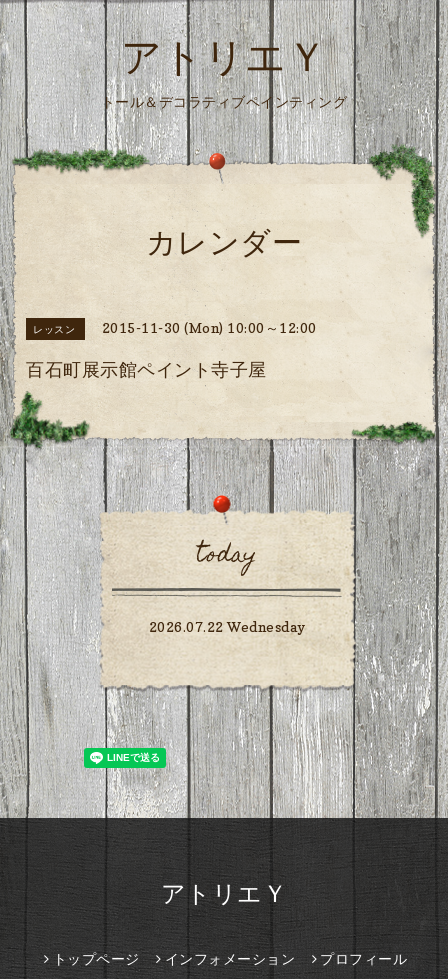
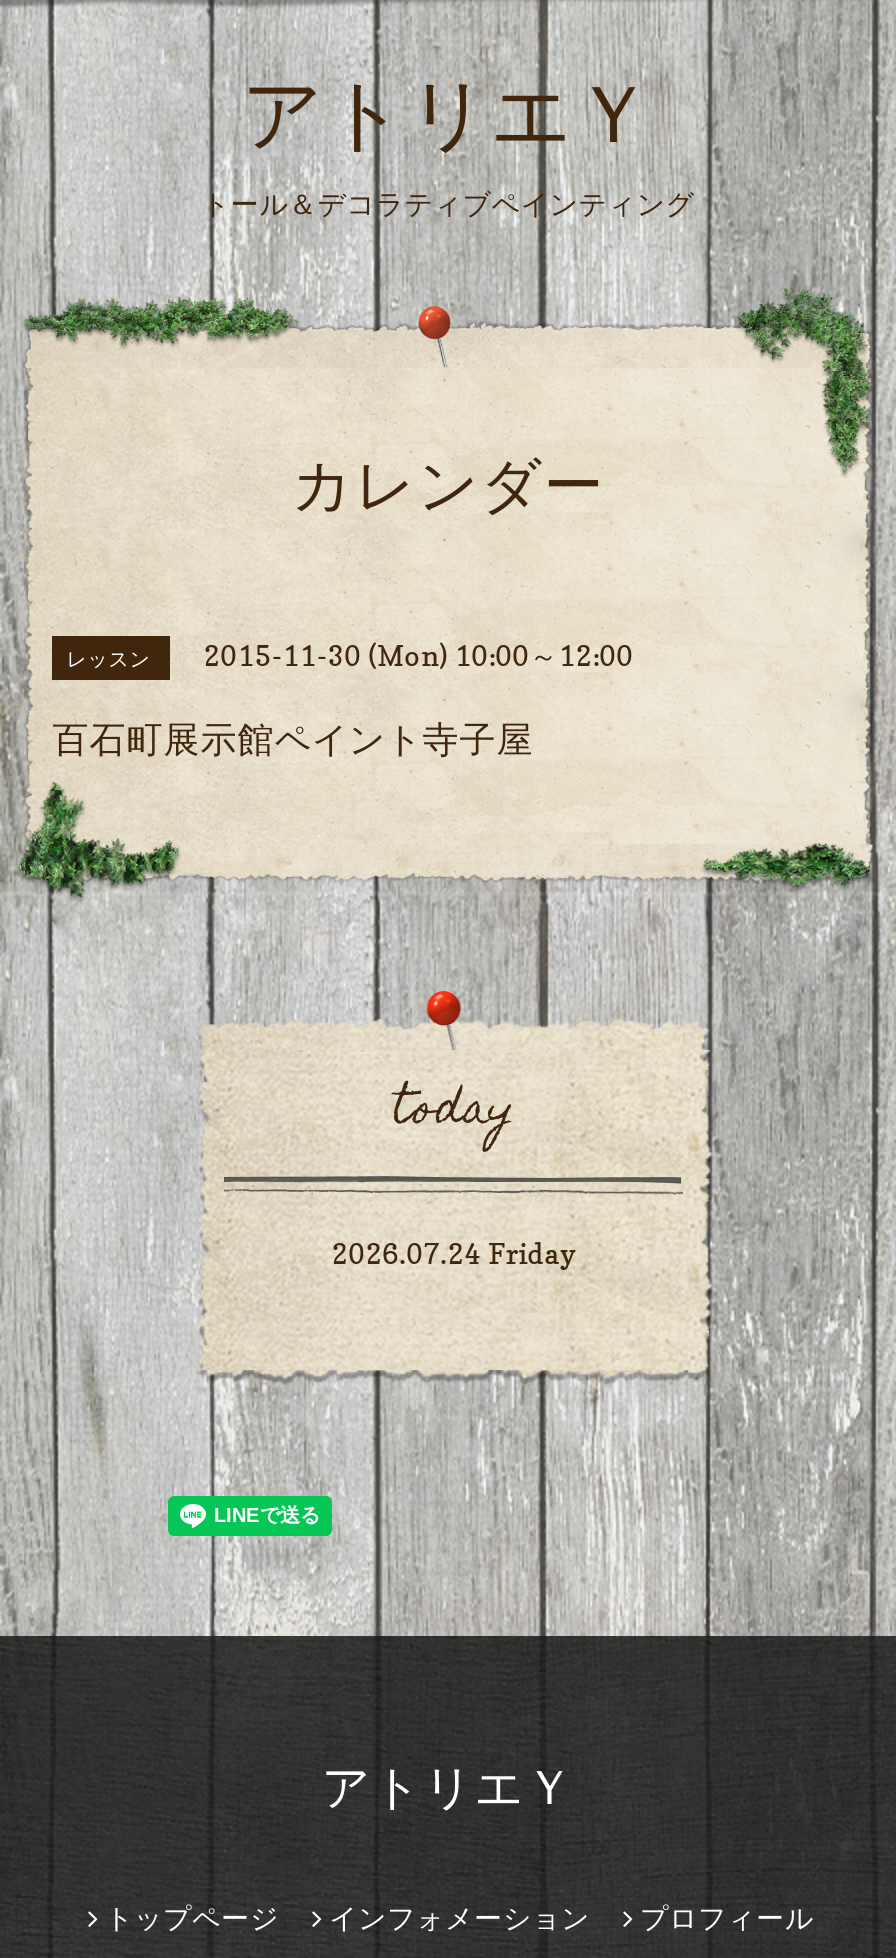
[148,618,305,635] 2026.07.22 Wednesday -> [332,1237,576,1271] 2026.07.24 Friday

